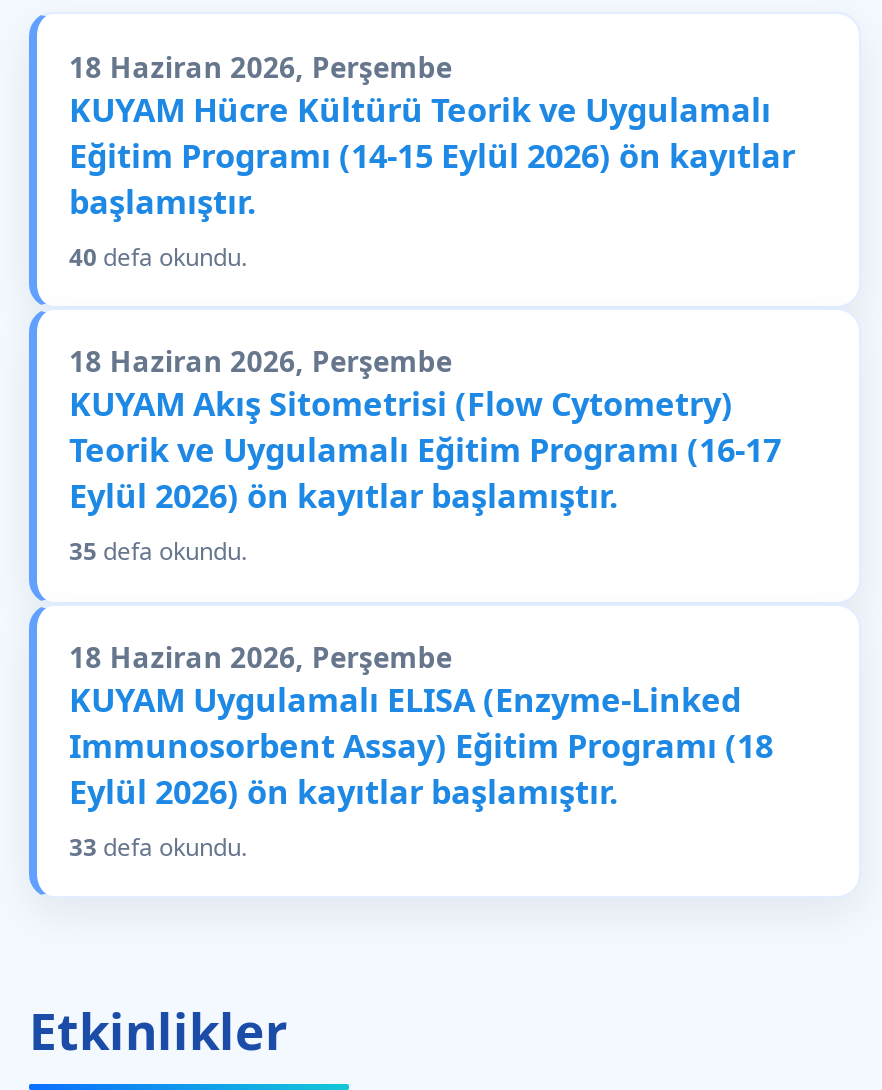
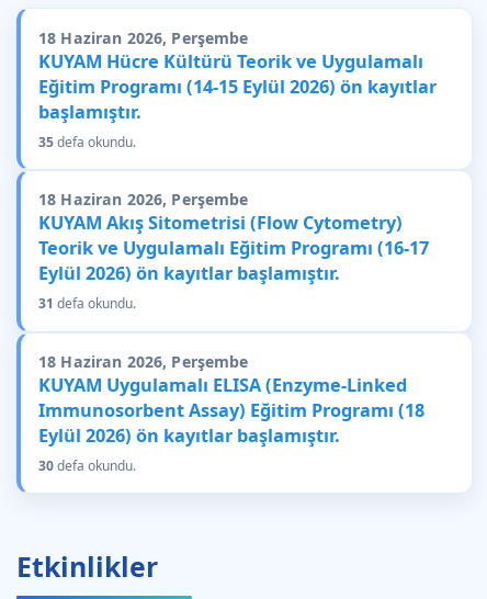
[69,240,247,274] 40 defa okundu. -> [38,133,136,151] 35 defa okundu.
[69,535,247,569] 35 defa okundu. -> [38,294,136,313] 31 defa okundu.
[69,830,247,864] 33 defa okundu. -> [38,456,136,475] 30 defa okundu.

